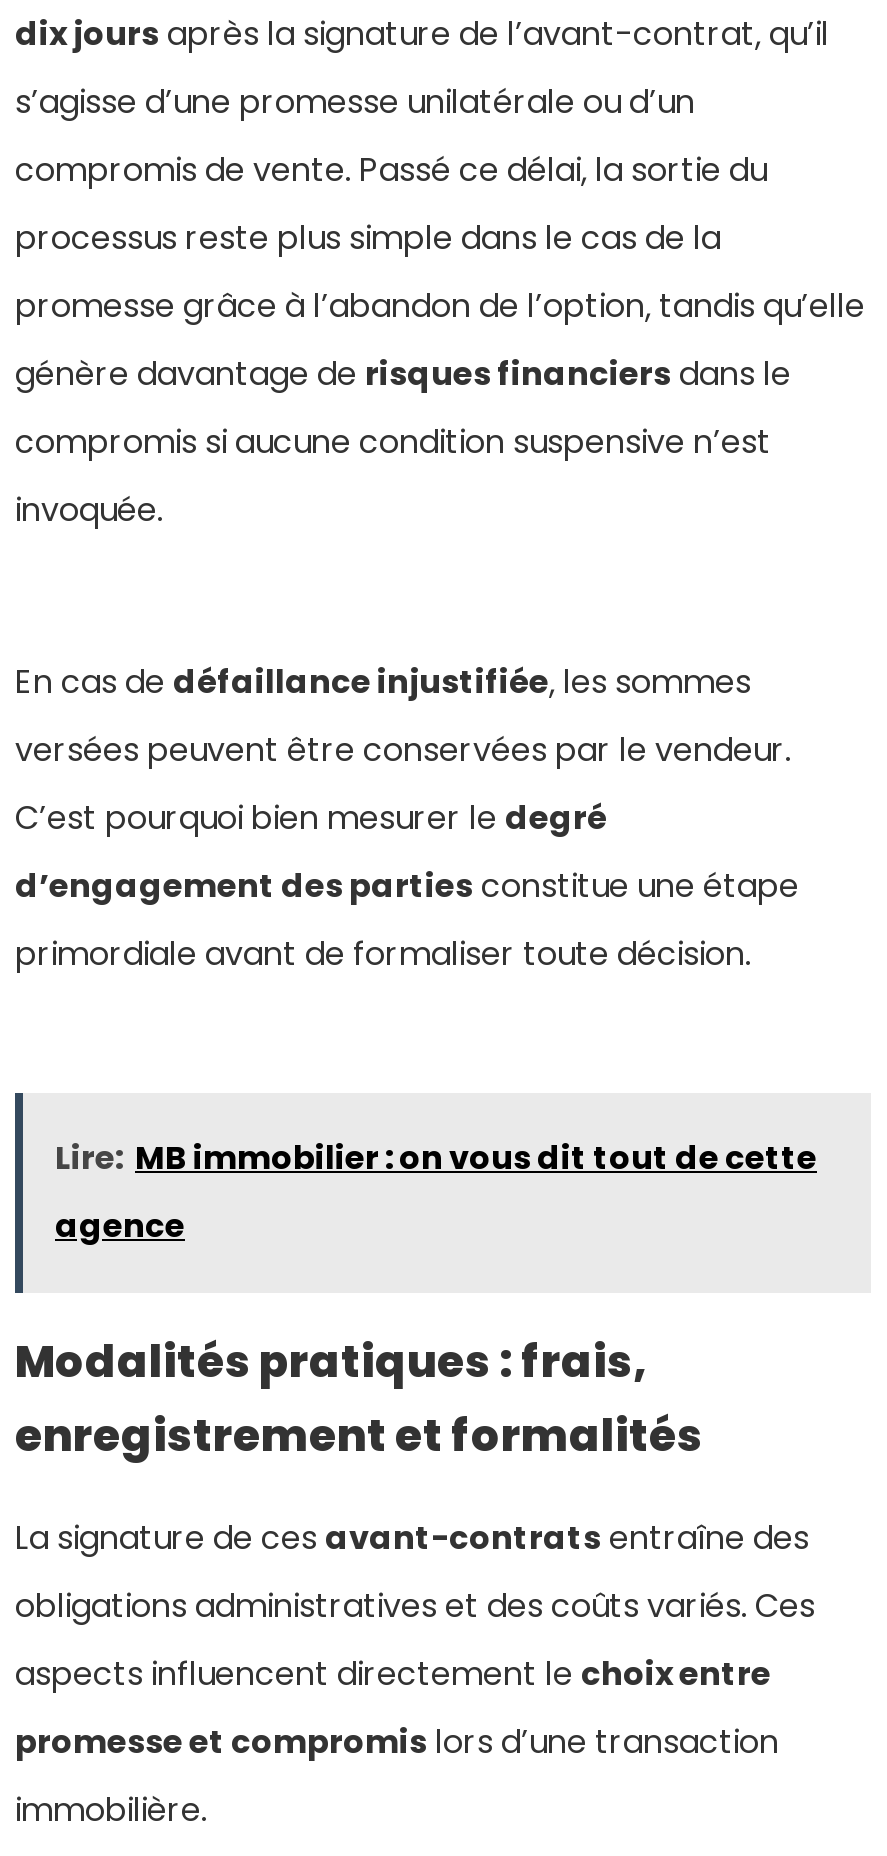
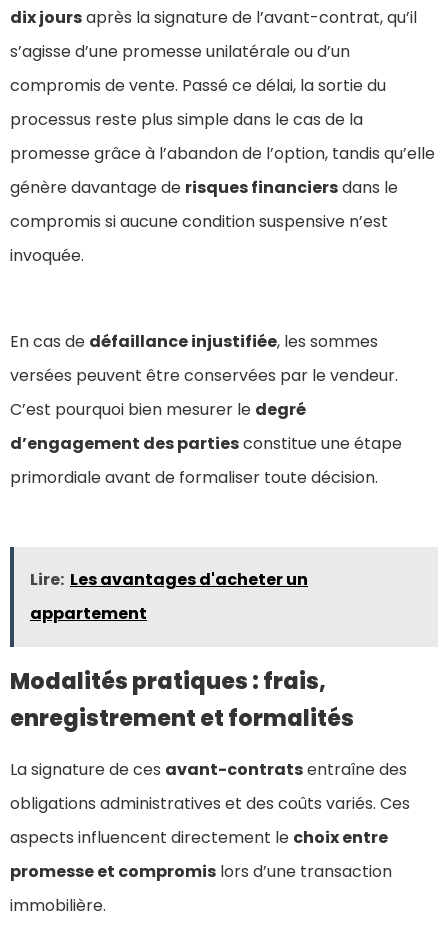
[55,1135,817,1181] Lire: MB immobilier : on vous dit tout de cette -> [30,568,308,591] Lire: Les avantages d'acheter un
[55,1203,185,1249] agence -> [30,602,147,625] appartement

